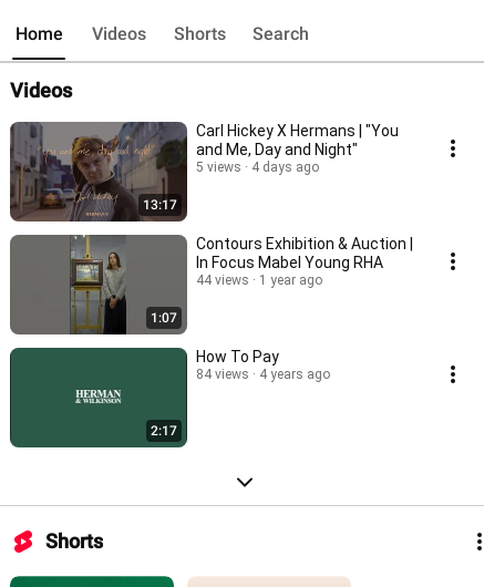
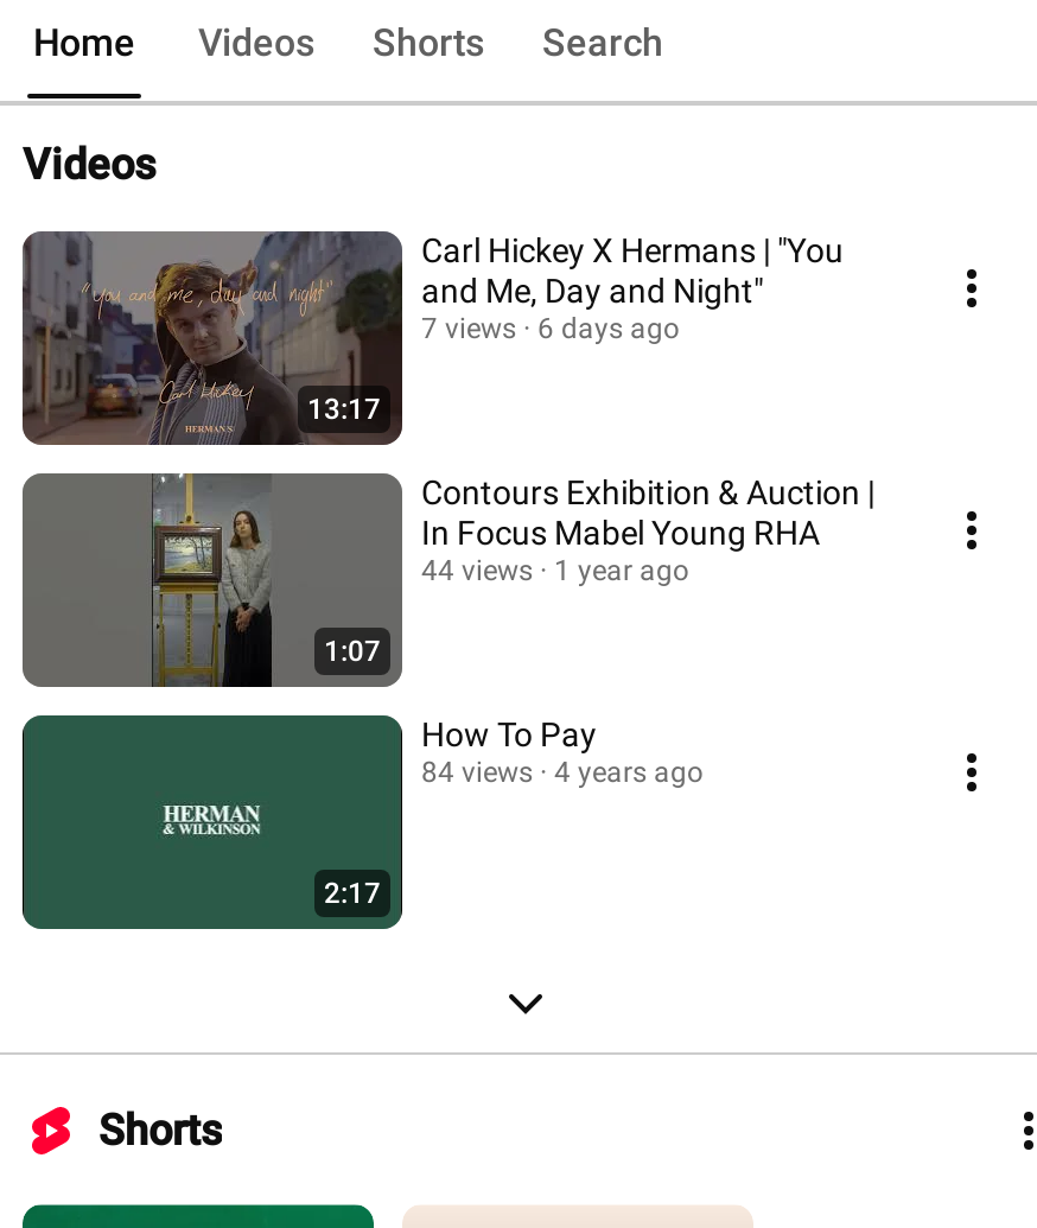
[196,159,241,175] 5 views -> [421,312,516,345] 7 views
[251,159,319,175] 4 days ago -> [537,312,680,345] 6 days ago

